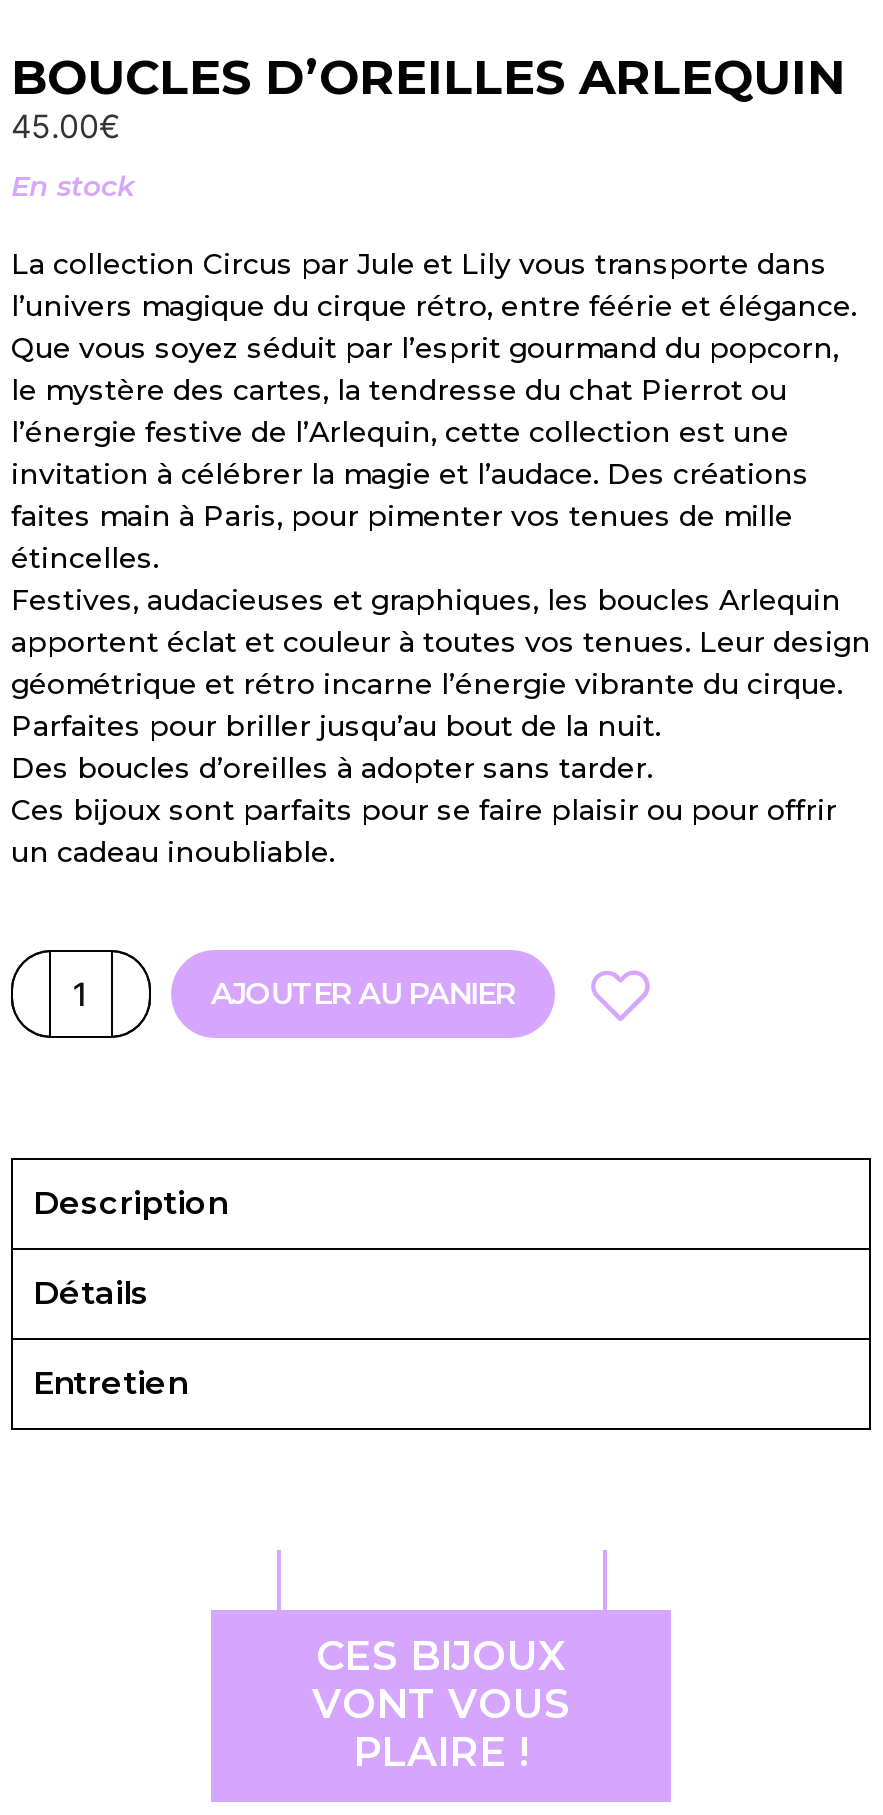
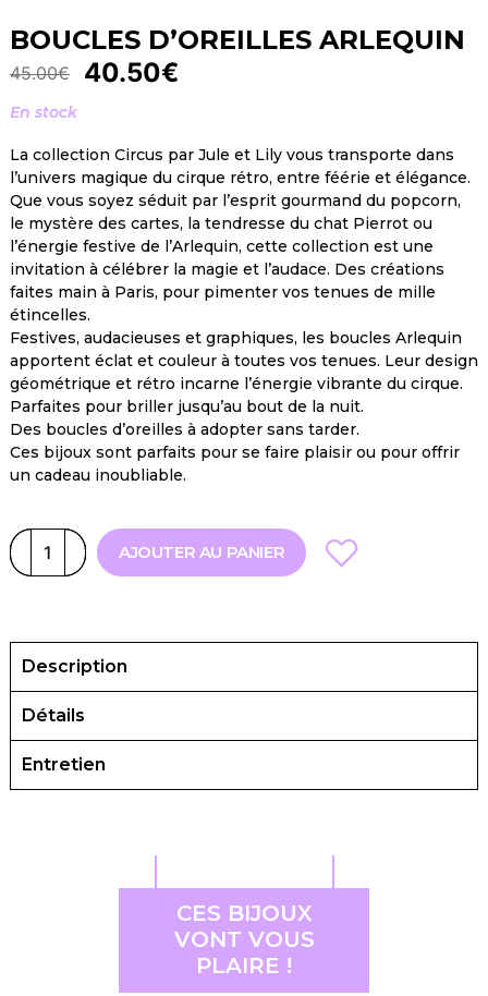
none -> [84,57,179,89] 40.50€

